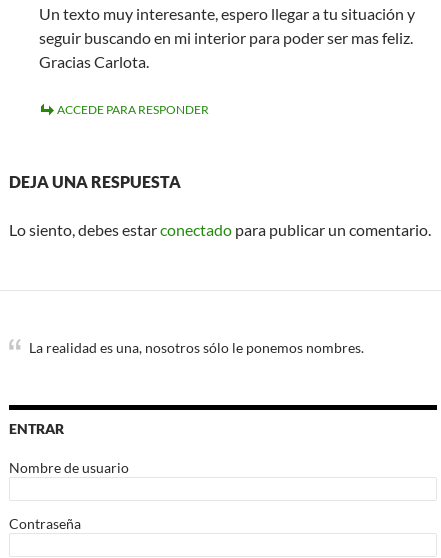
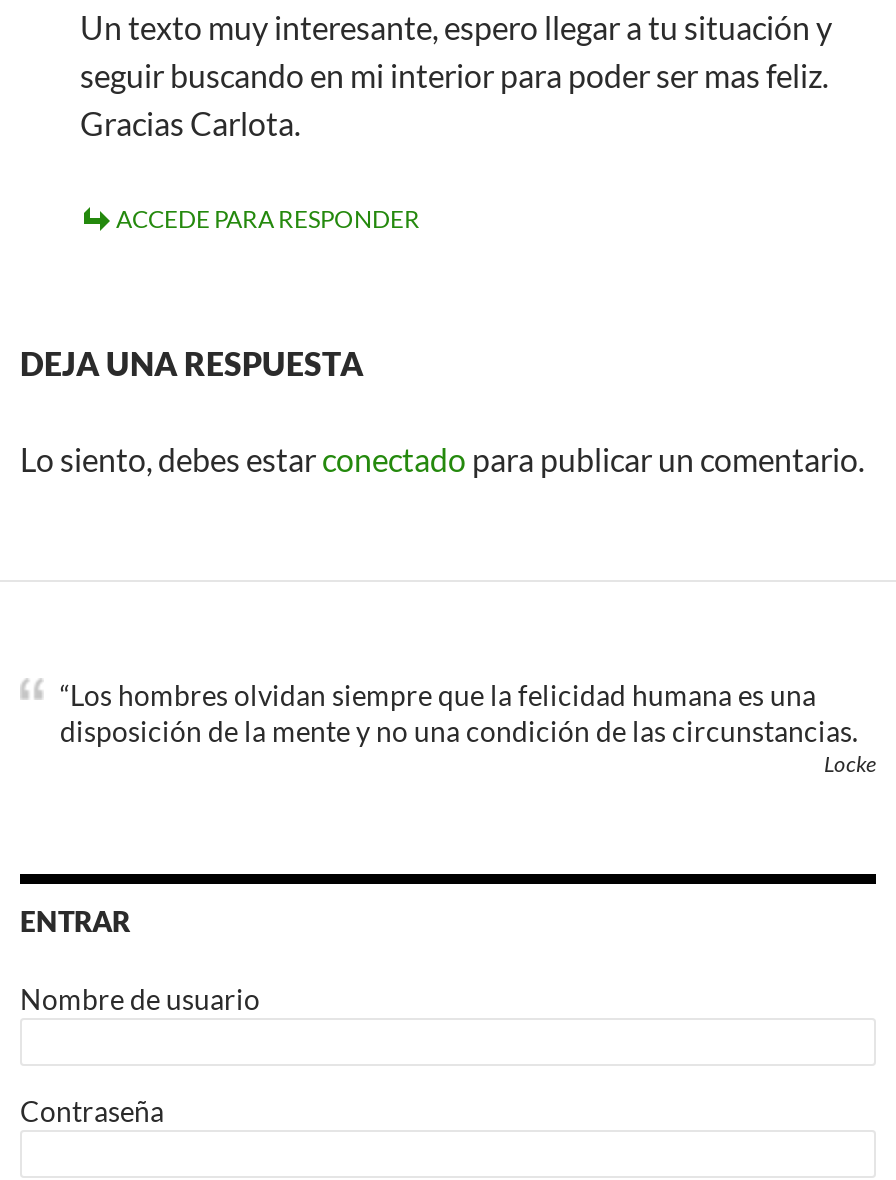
[29,339,364,356] La realidad es una, nosotros sólo le ponemos nombres. -> [60,678,876,776] “Los hombres olvidan siempre que la felicidad humana es una | disposición de la mente y no una condición de las circunstancias. | Locke

